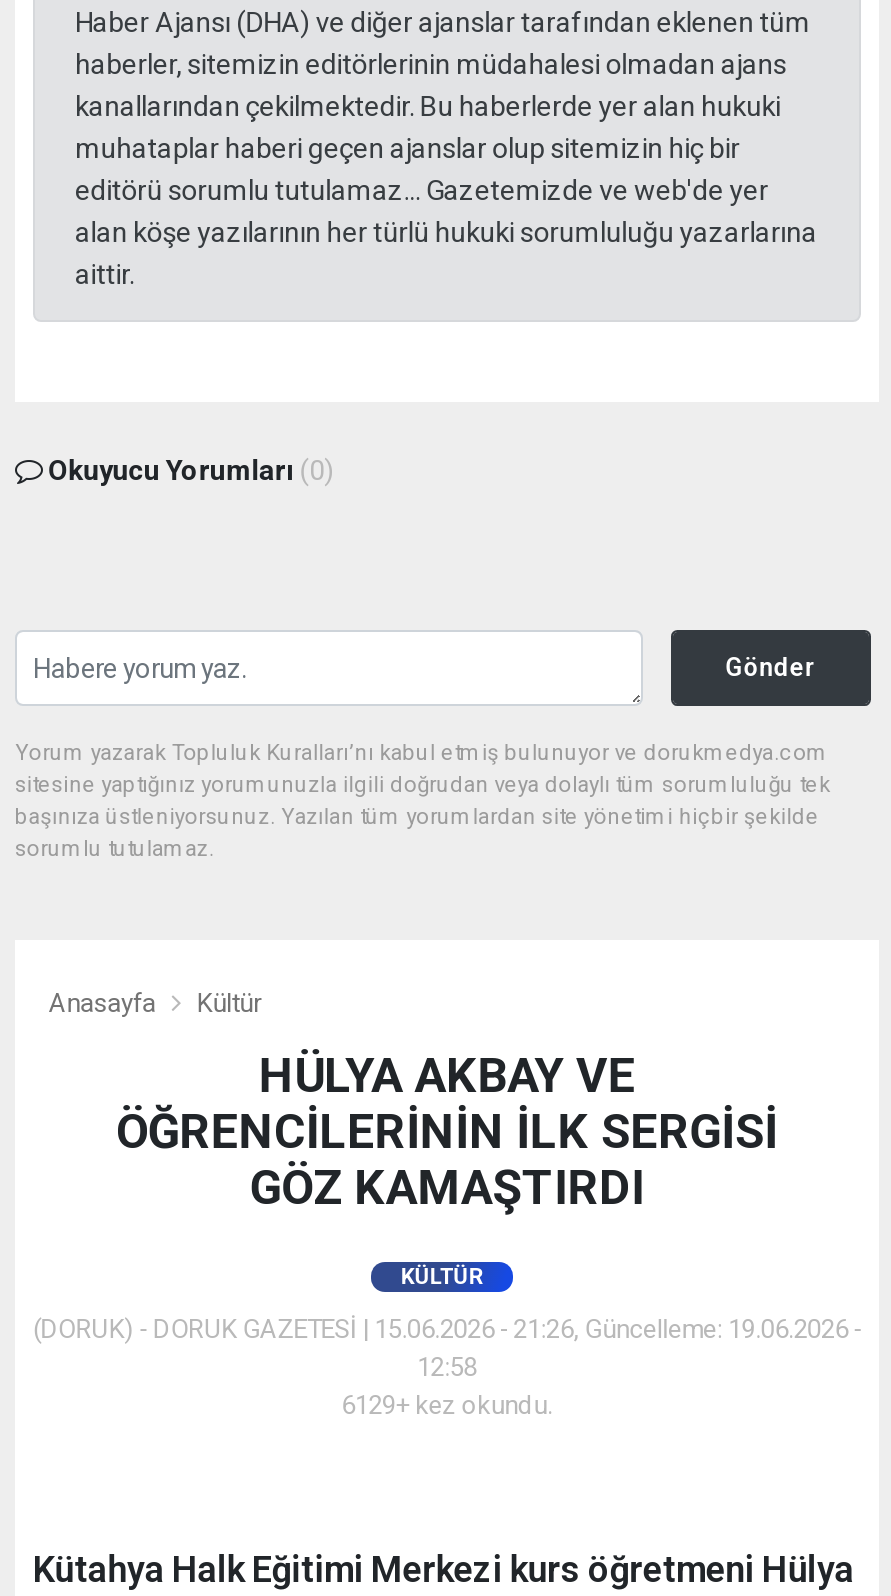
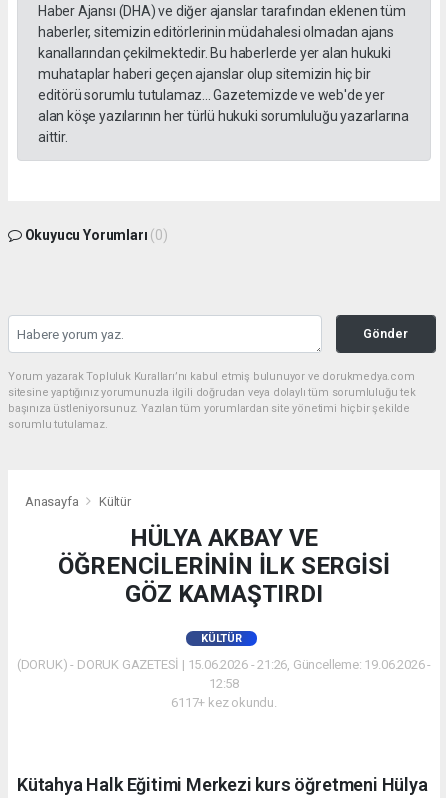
[341,1389,553,1419] 6129+ kez okundu. -> [171,695,277,710] 6117+ kez okundu.

